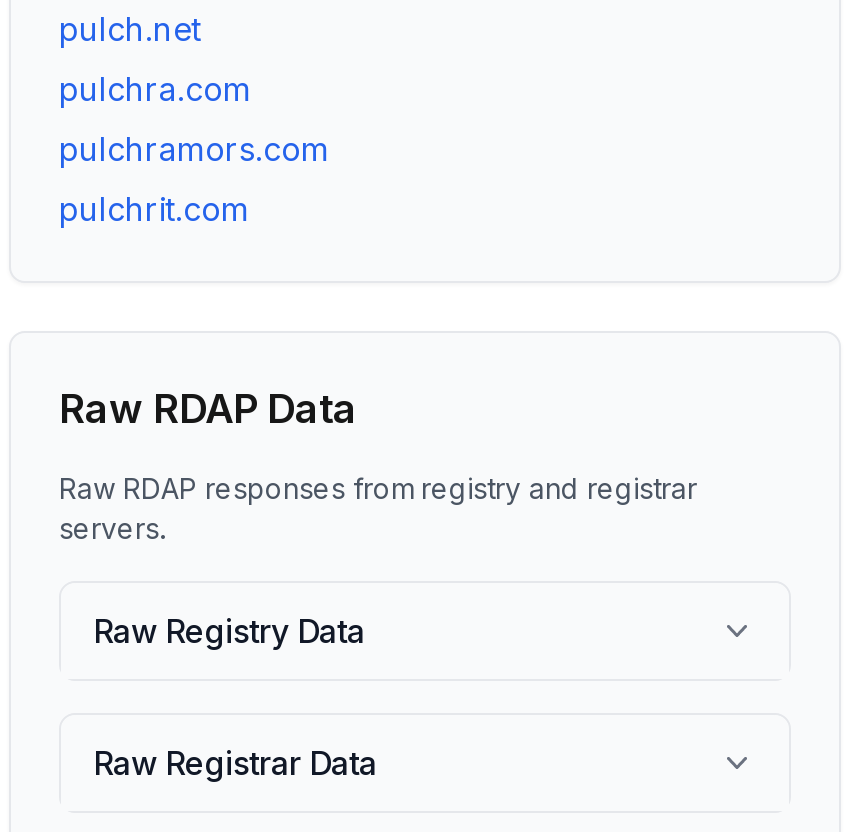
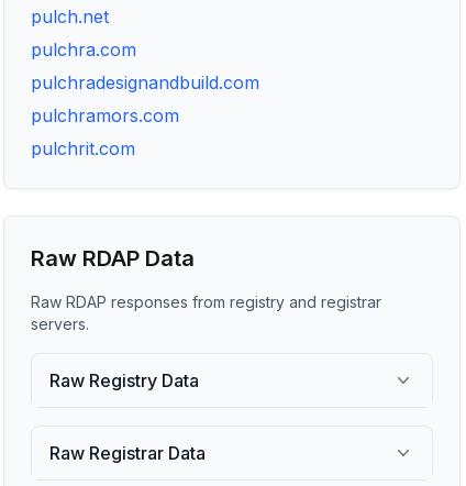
none -> [31,71,259,93] pulchradesignandbuild.com

